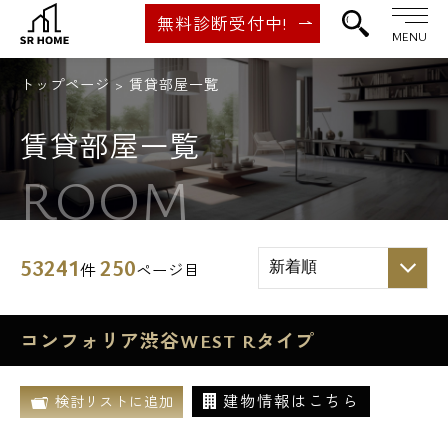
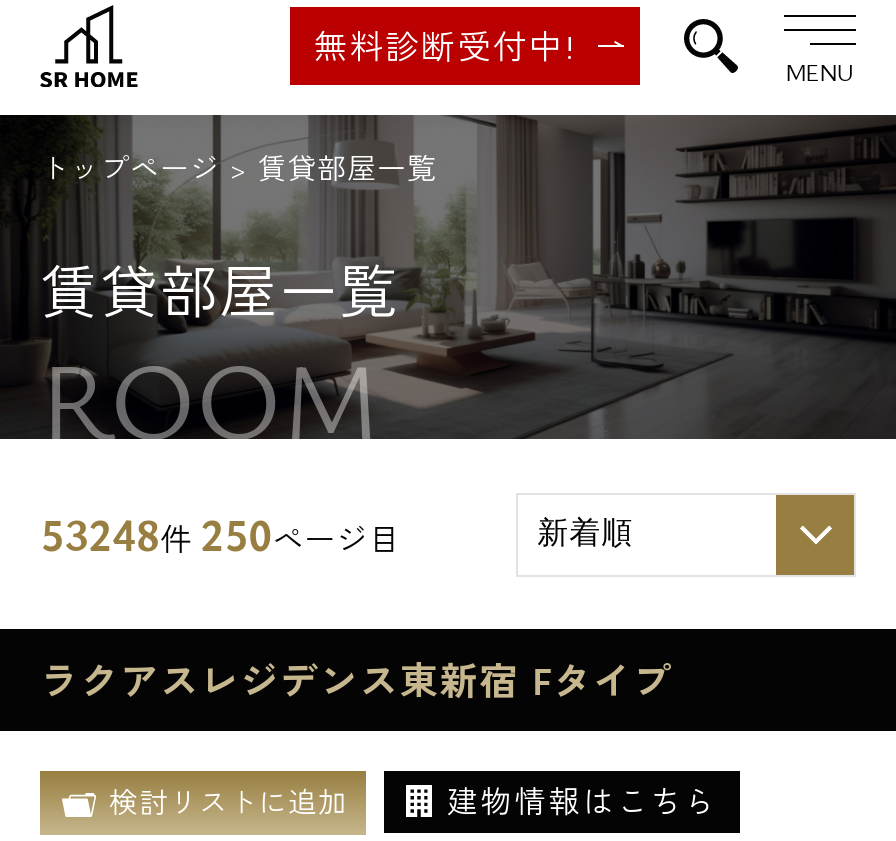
[20,252,200,283] 53241件250ページ目 -> [40,503,400,565] 53248件250ページ目
[20,328,315,354] コンフォリア渋谷WEST Rタイプ -> [40,655,673,707] ラクアスレジデンス東新宿 Fタイプ

